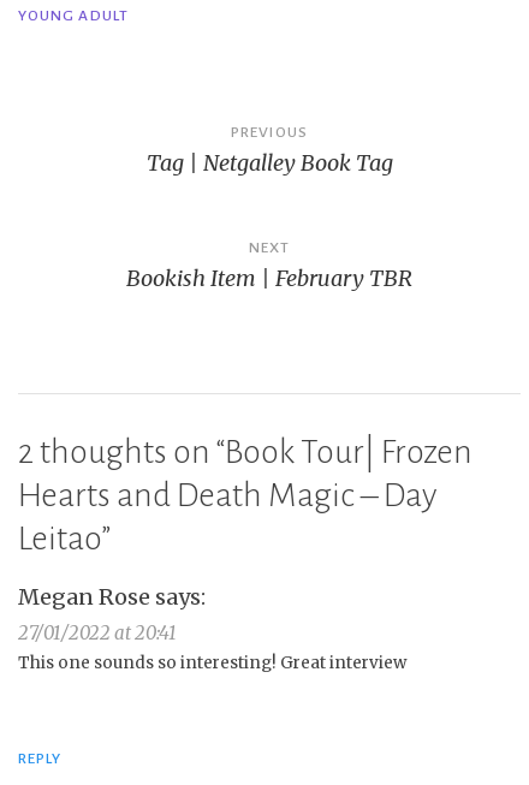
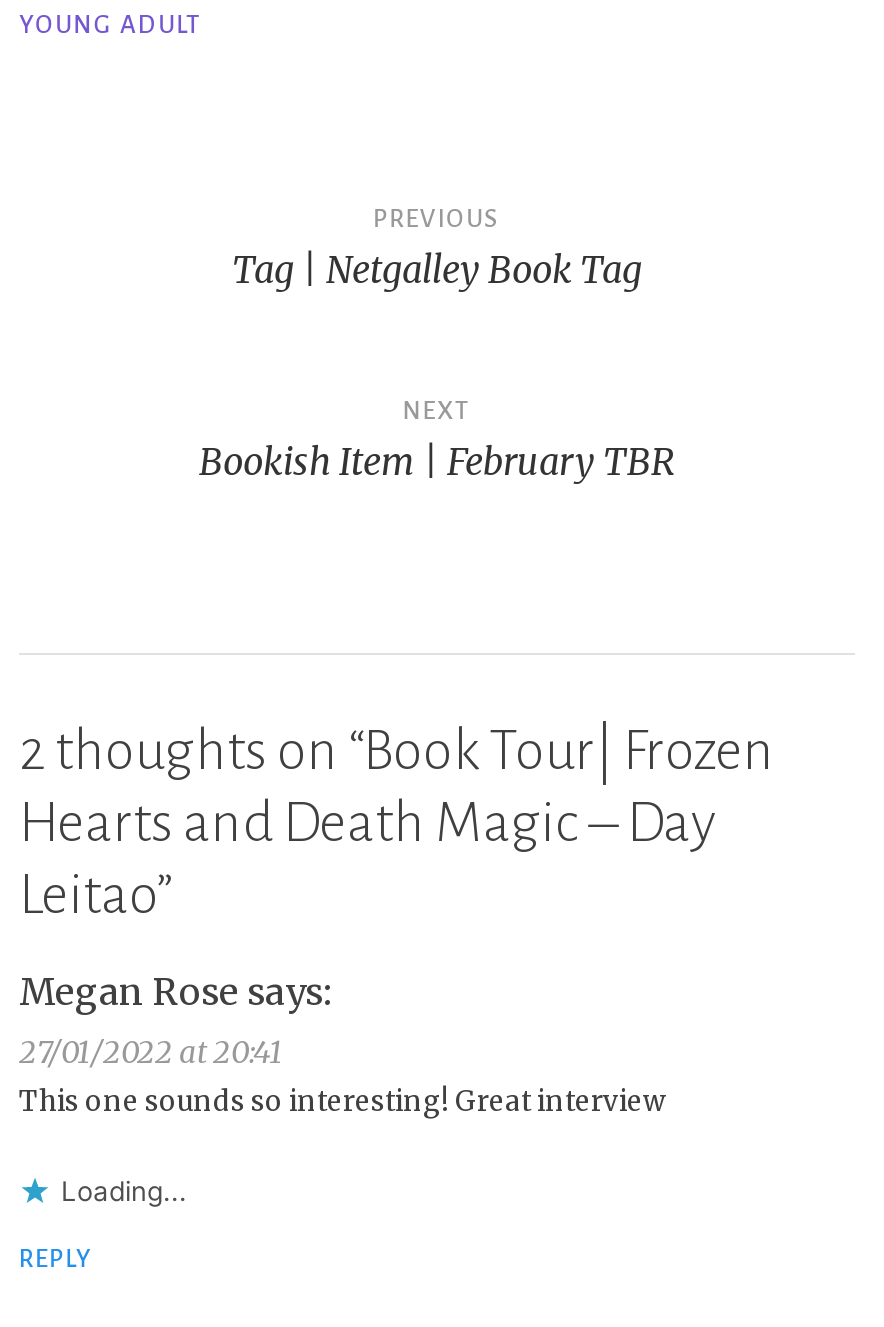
none -> [61,1175,187,1207] Loading...

